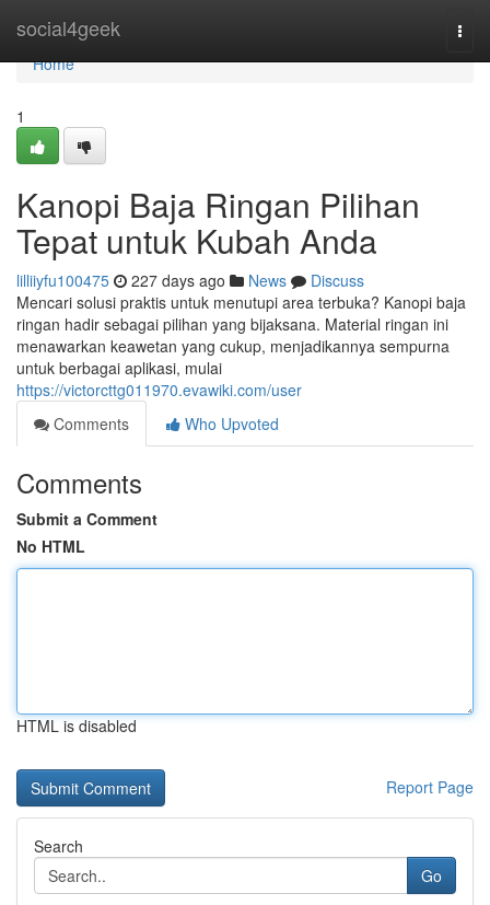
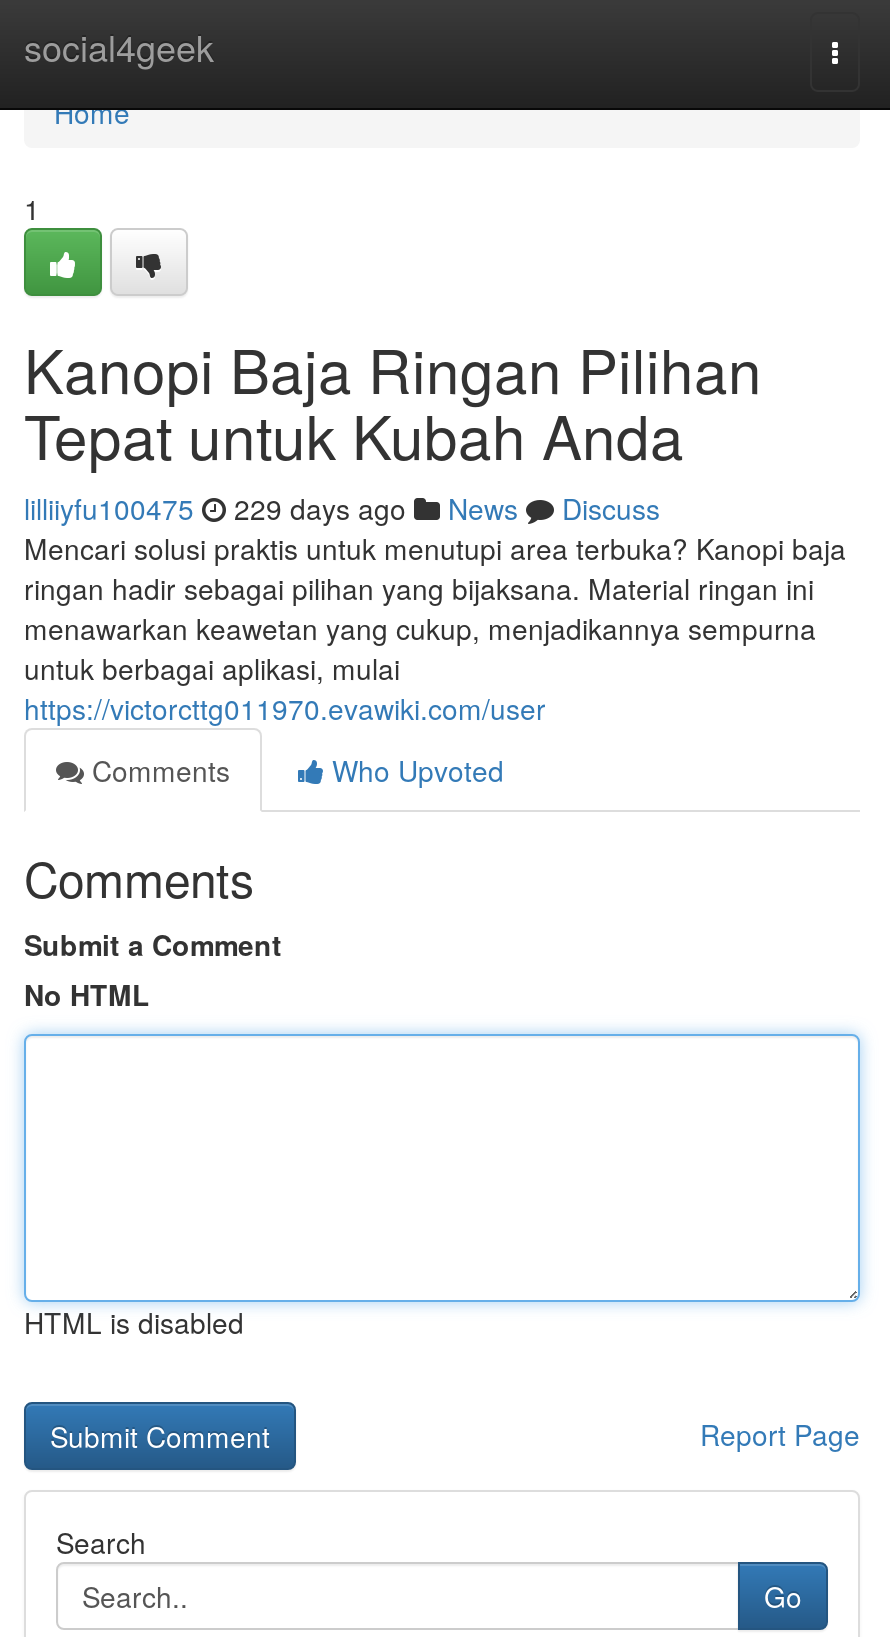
[16,269,364,291] lilliiyfu100475 227 days ago News Discuss -> [24,488,660,528] lilliiyfu100475 229 days ago News Discuss

